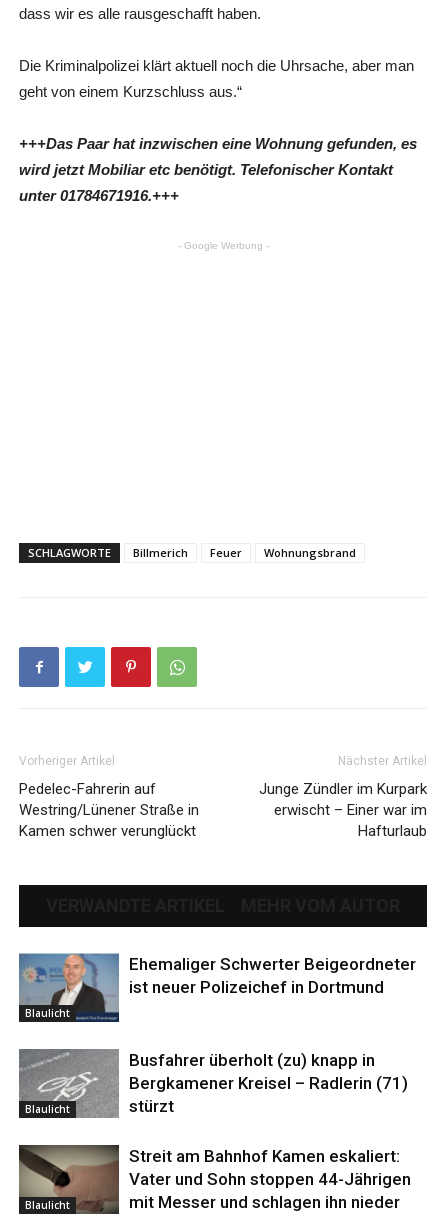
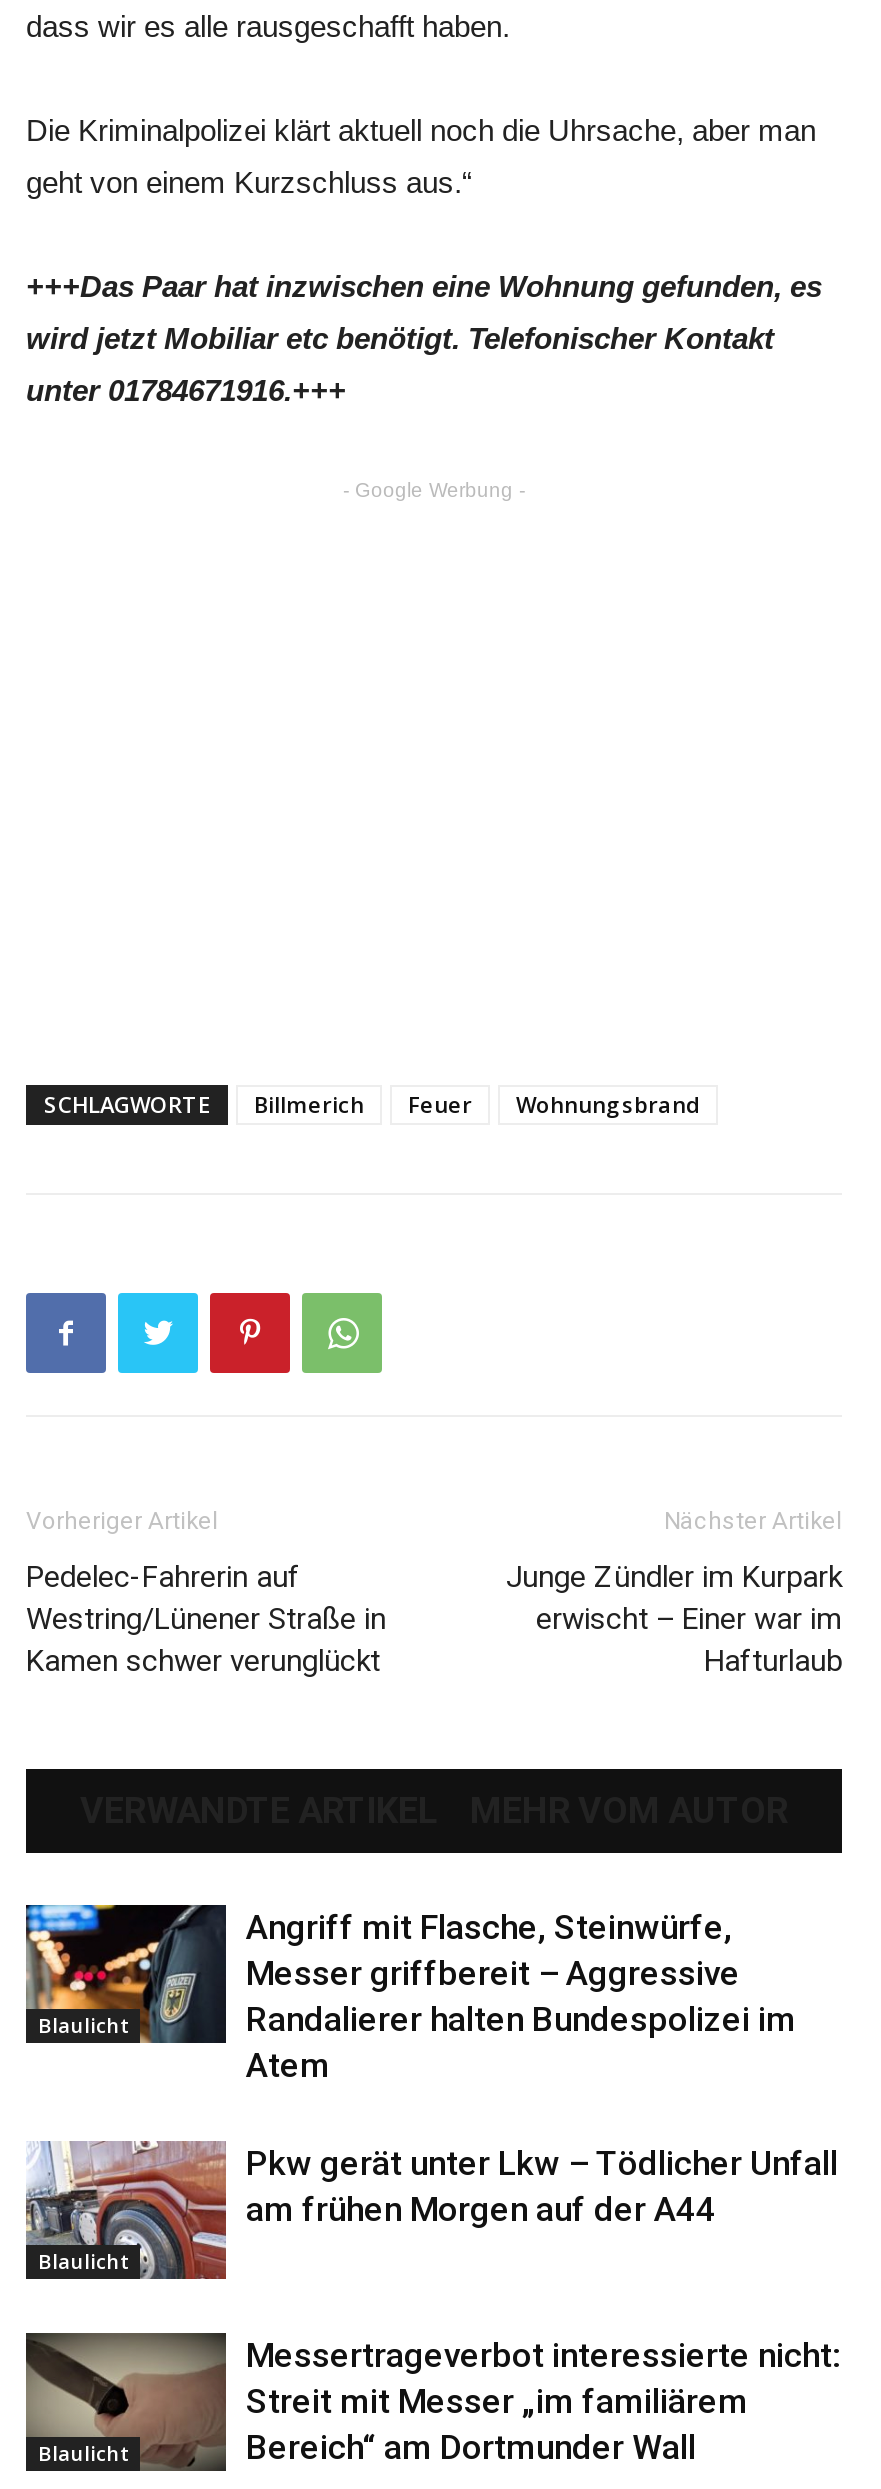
[18,952,416,1023] [image] | Ehemaliger Schwerter Beigeordneter | ist neuer Polizeichef in Dortmund -> [24,1902,796,2086] [image] | Angriff mit Flasche, Steinwürfe, | Messer griffbereit – Aggressive | Randalierer halten Bundespolizei im | Atem
[18,1048,408,1118] [image] | Busfahrer überholt (zu) knapp in | Bergkamener Kreisel – Radlerin (71) | stürzt -> [26,2140,838,2280] [image] | Pkw gerät unter Lkw – Tödlicher Unfall | am frühen Morgen auf der A44
[129,1146,411,1212] Streit am Bahnhof Kamen eskaliert: | Vater und Sohn stoppen 44-Jährigen | mit Messer und schlagen ihn nieder -> [246,2336,840,2468] Messertrageverbot interessierte nicht: | Streit mit Messer „im familiärem | Bereich“ am Dortmunder Wall

